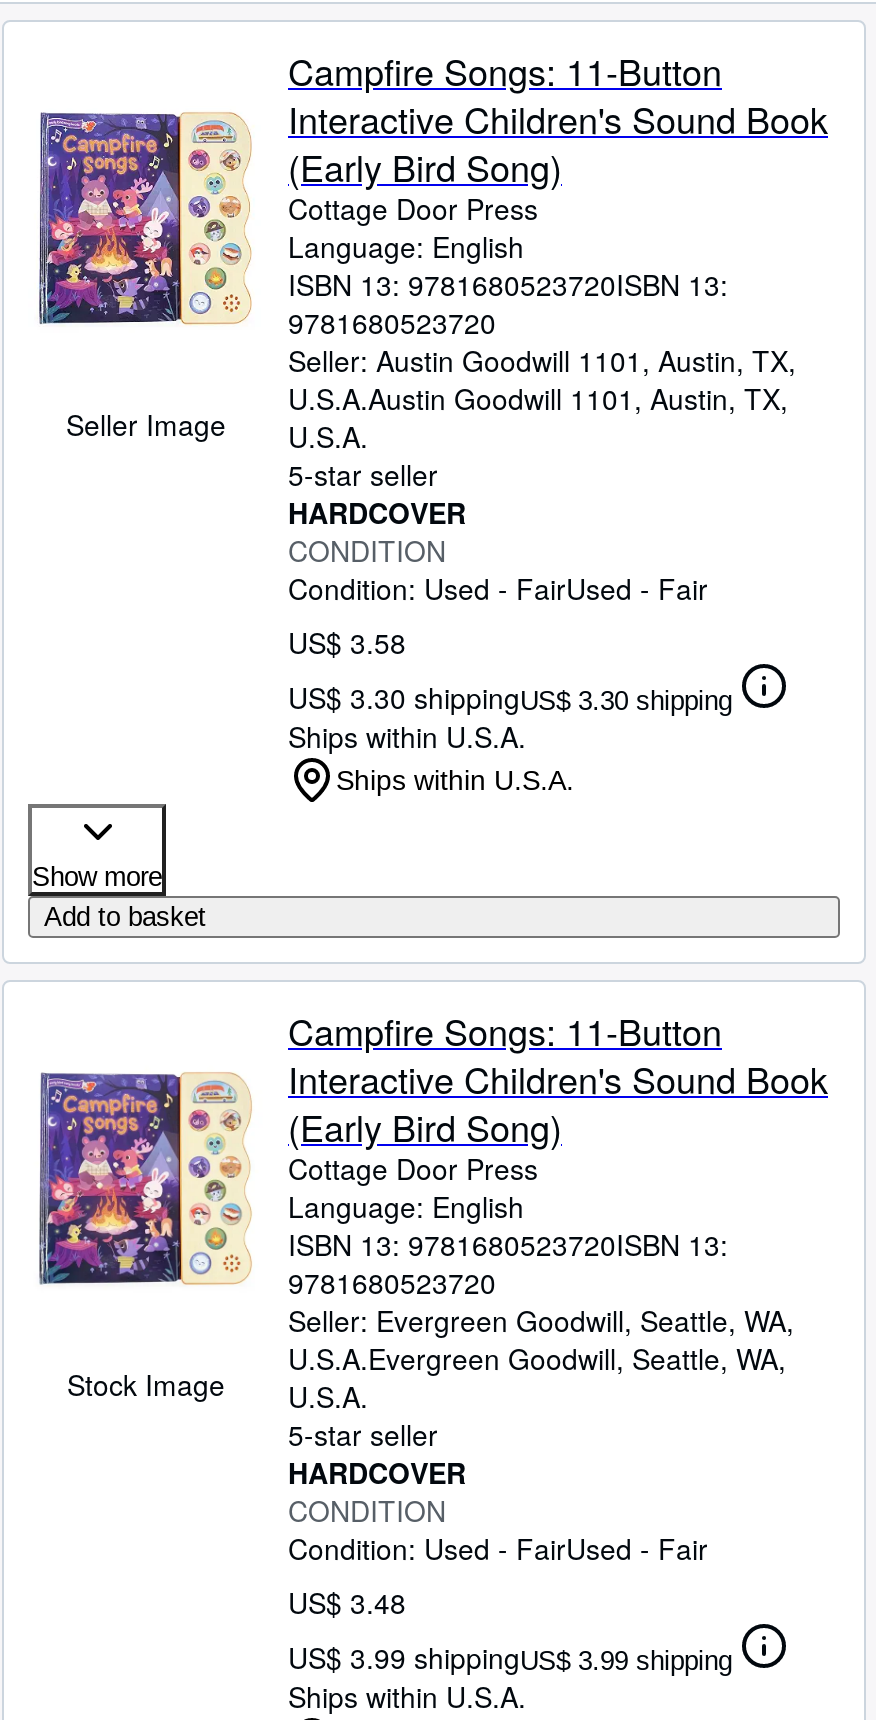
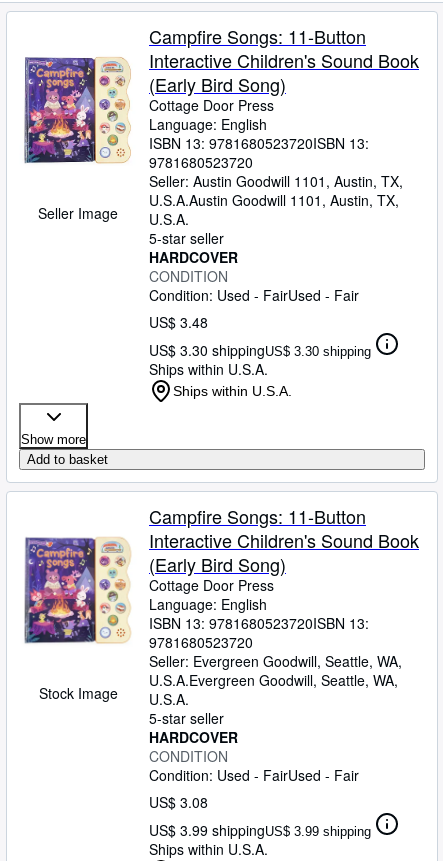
[288,622,406,662] US$ 3.58 -> [149,312,208,332] US$ 3.48
[288,1582,406,1622] US$ 3.48 -> [149,792,208,812] US$ 3.08

